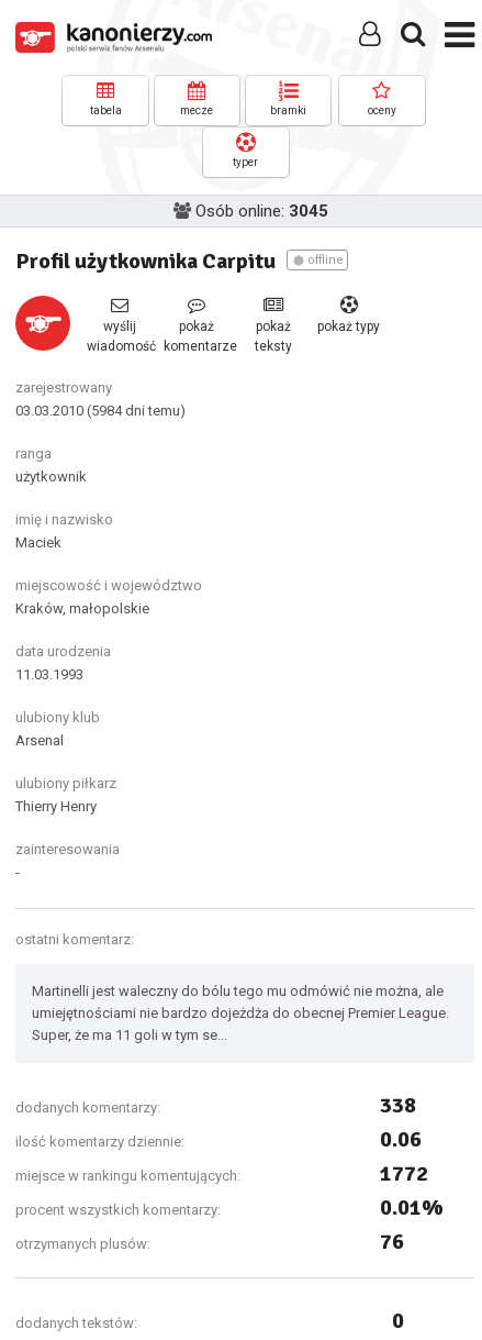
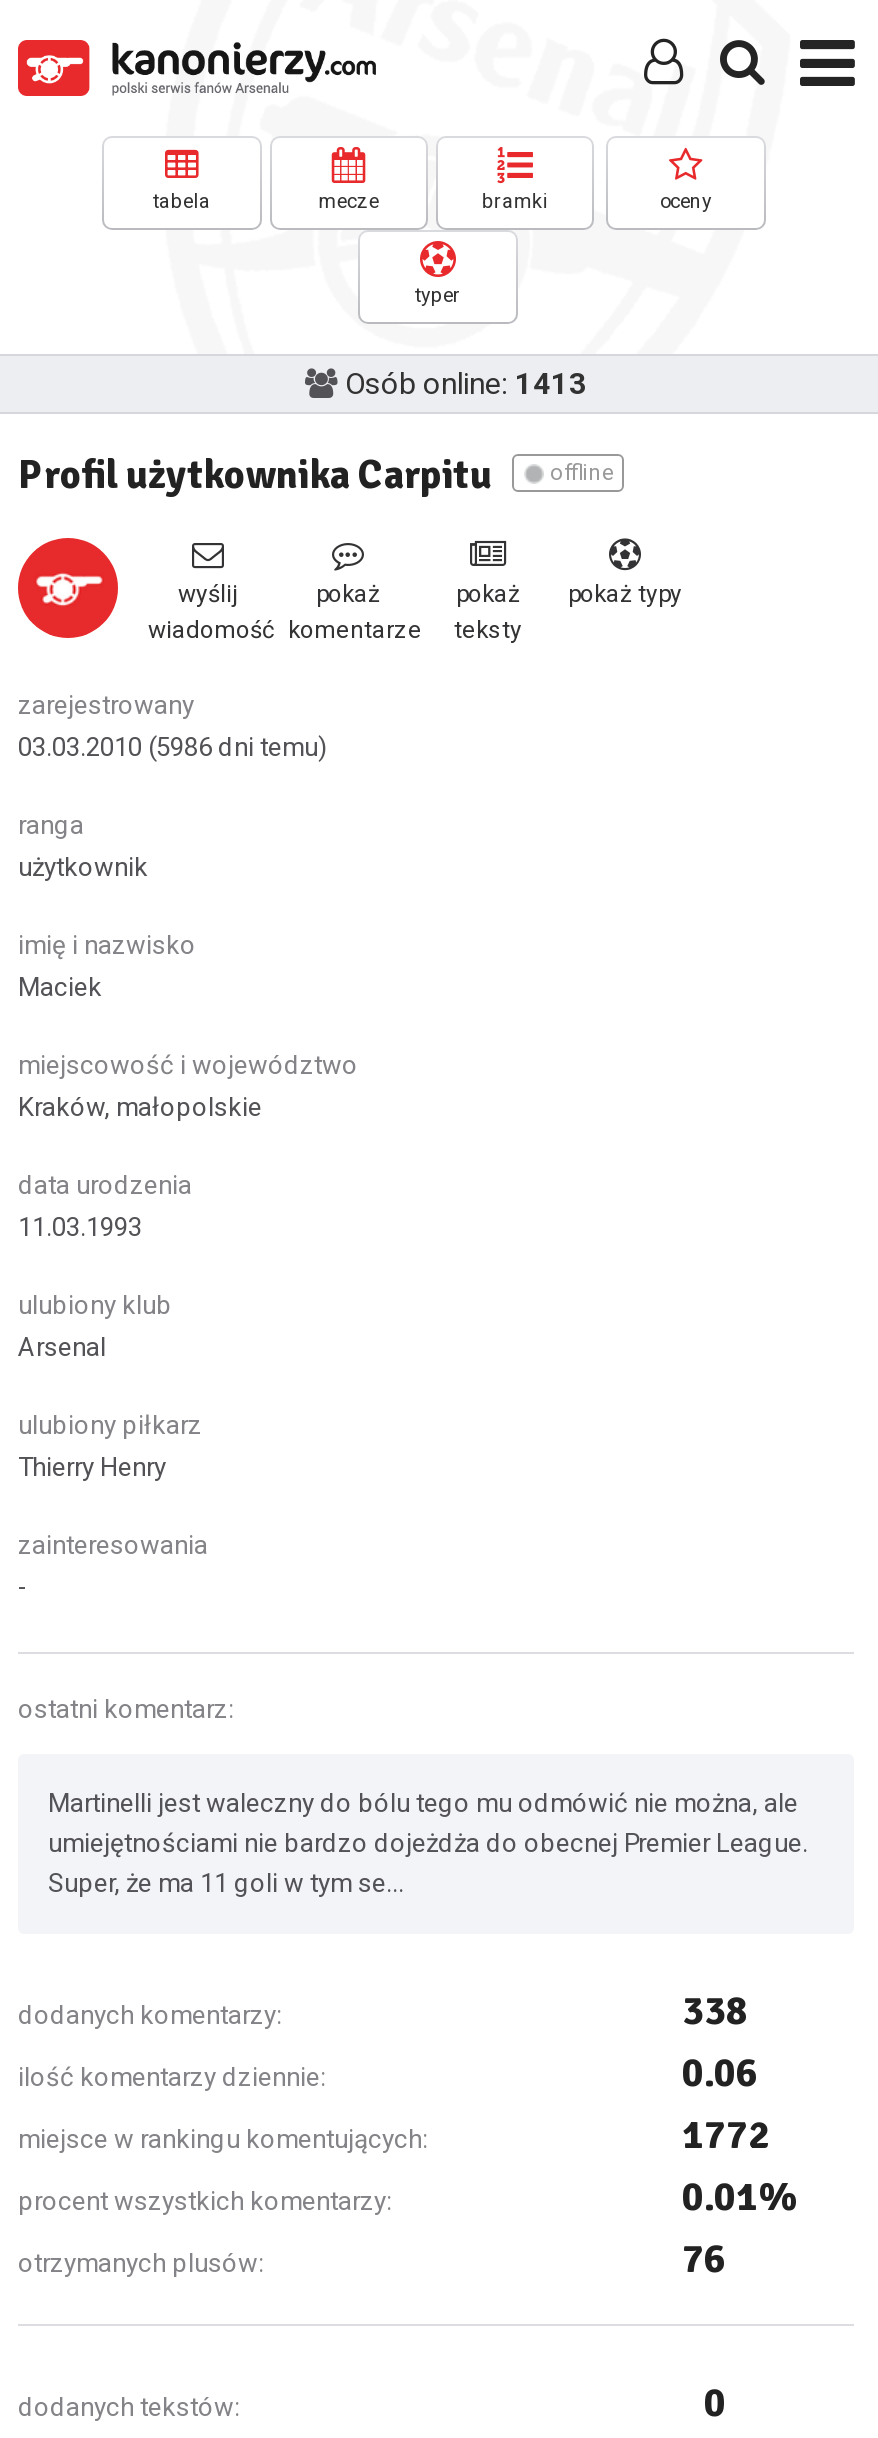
[195,201,328,221] Osób online: 3045 -> [345,366,587,402] Osób online: 1413
[15,402,186,419] 03.03.2010 (5984 dni temu) -> [18,732,328,762] 03.03.2010 (5986 dni temu)

